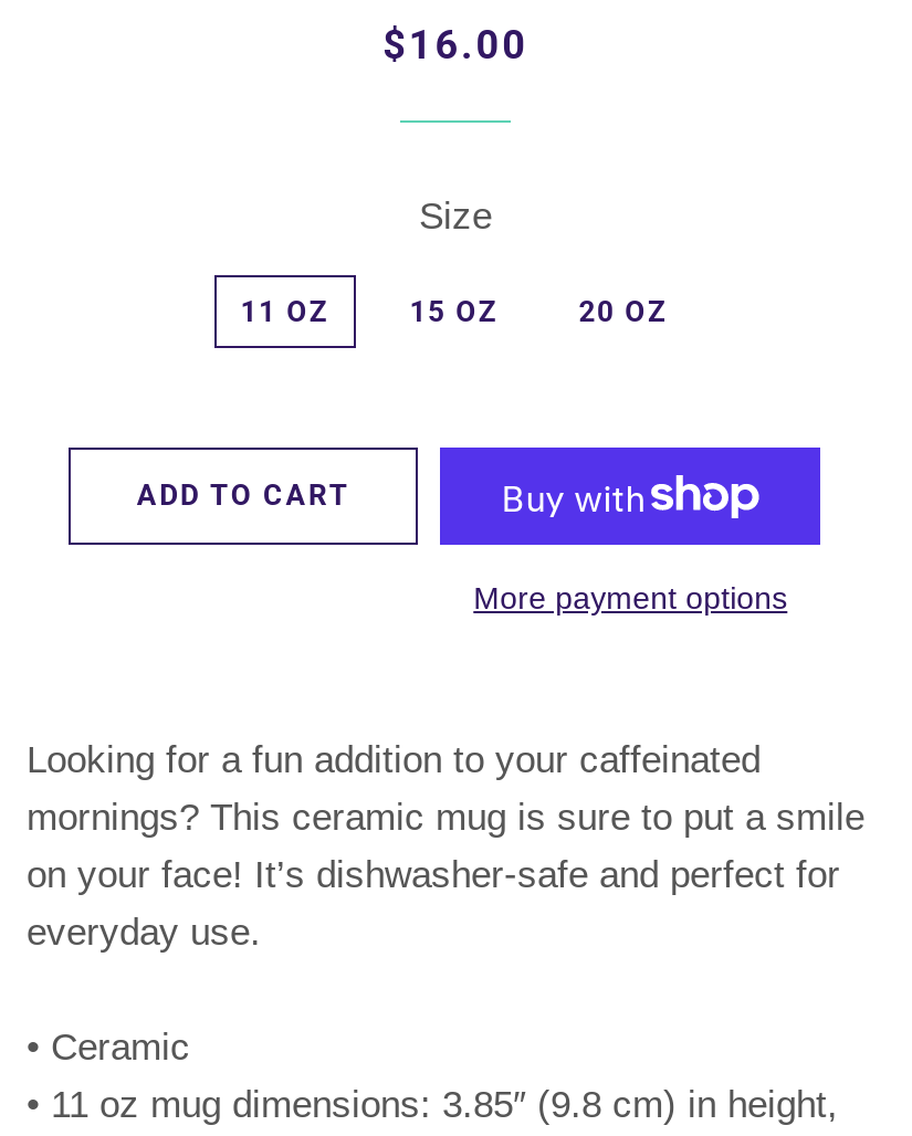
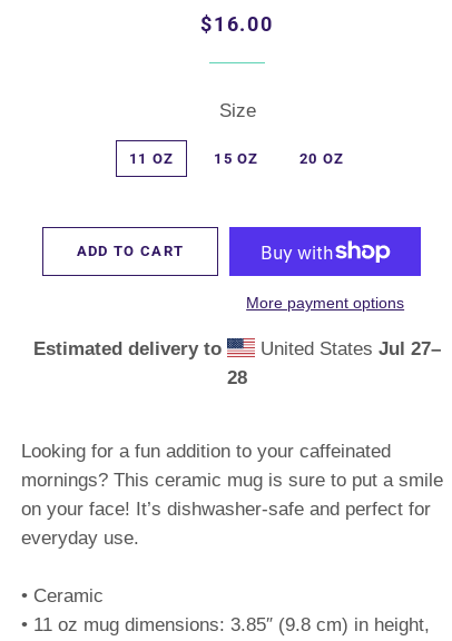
none -> [33,338,441,388] Estimated delivery to | United States Jul 27– | 28

